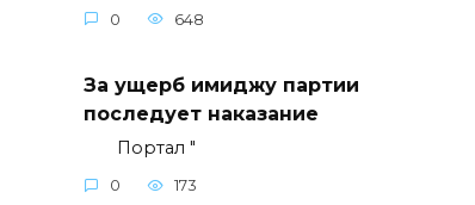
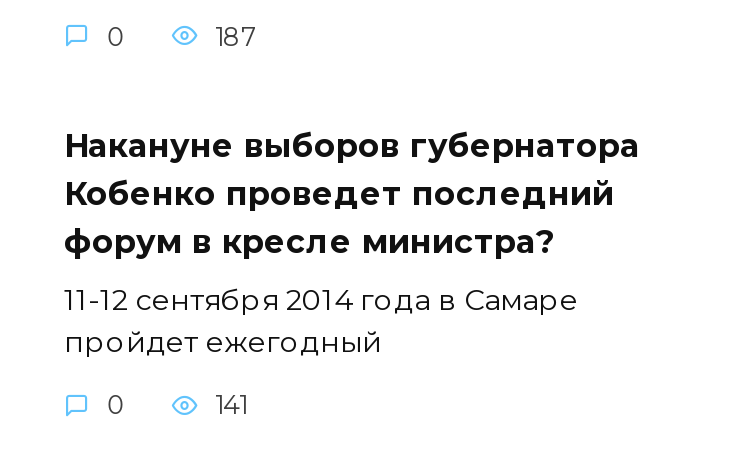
[174,10,203,28] 648 -> [215,21,255,51] 187
[84,73,359,125] За ущерб имиджу партии | последует наказание -> [64,127,640,261] Накануне выборов губернатора | Кобенко проведет последний | форум в кресле министра?
[84,137,196,158] Портал " -> [64,282,578,360] 11-12 сентября 2014 года в Самаре | пройдет ежегодный
[174,177,196,195] 173 -> [215,391,247,421] 141

